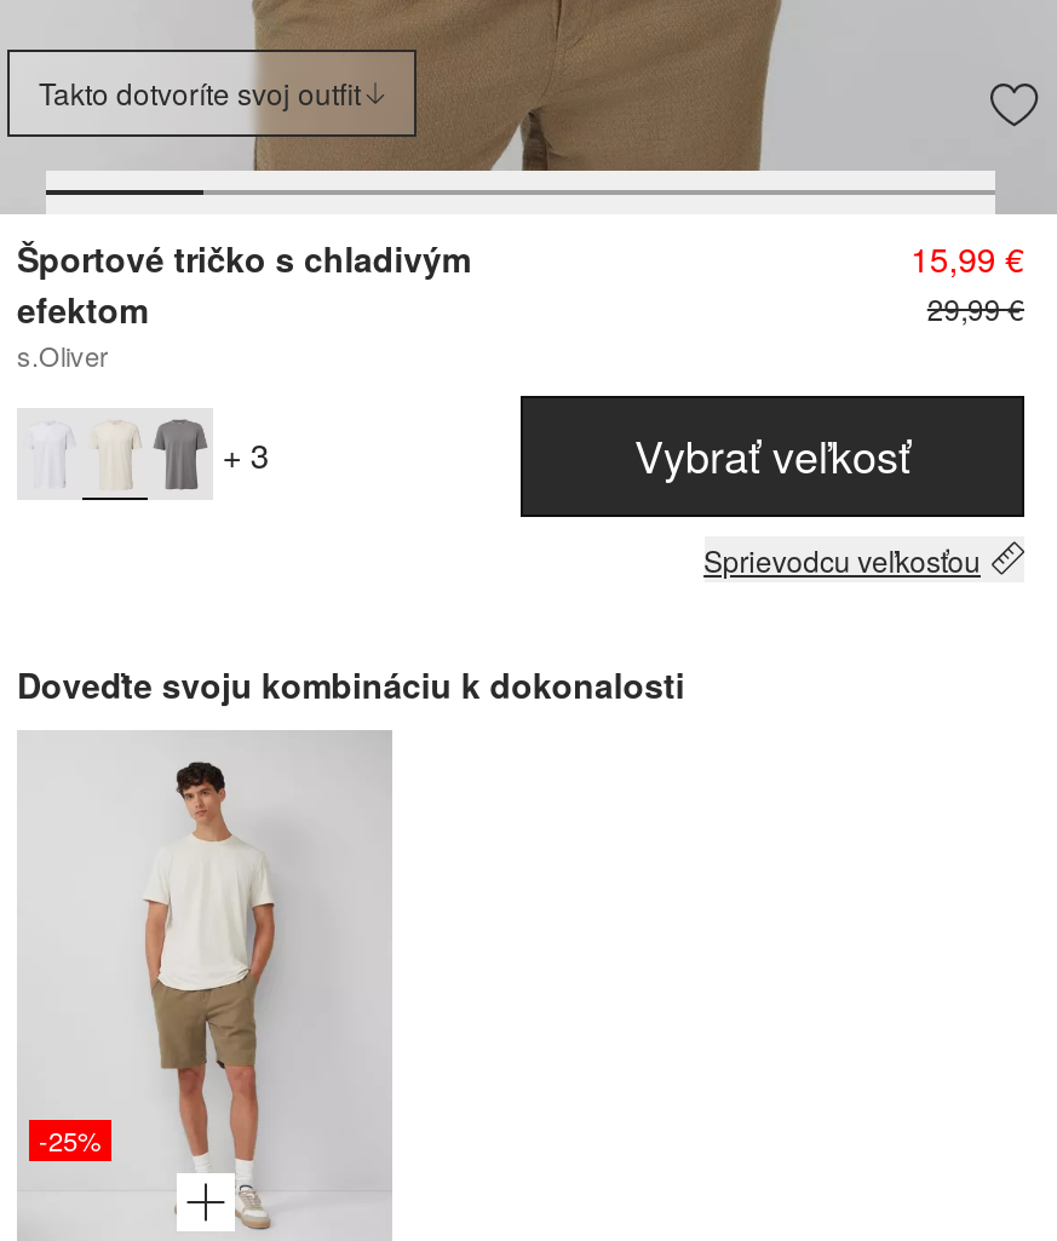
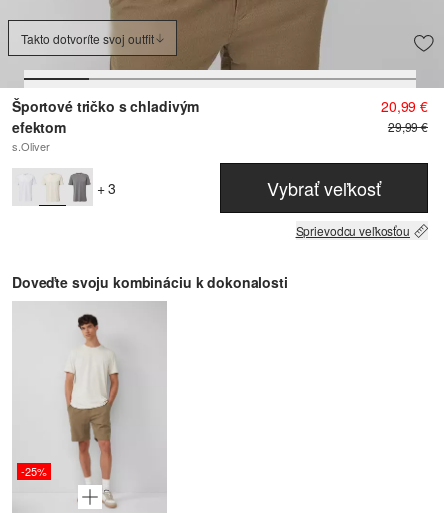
[910,233,1024,281] 15,99 € -> [381,96,428,116] 20,99 €

